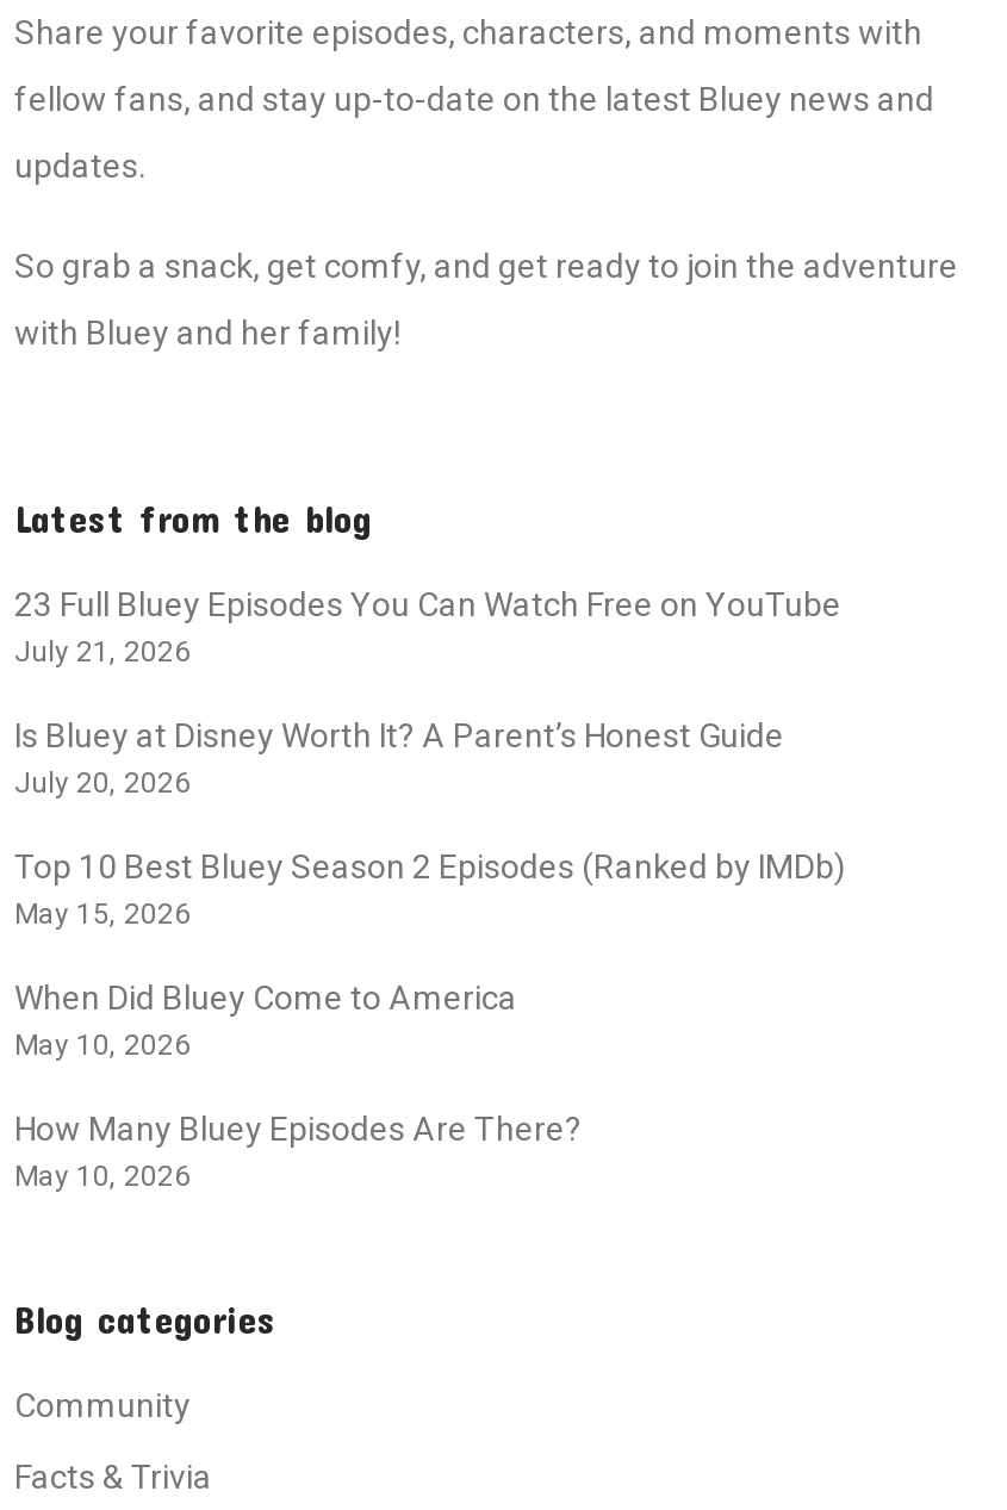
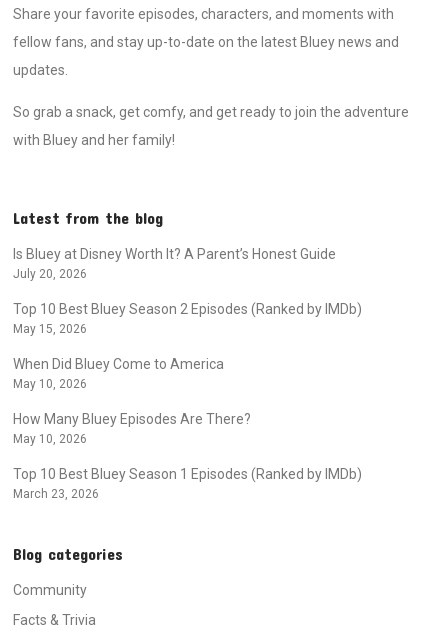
[14,585,841,668] 23 Full Bluey Episodes You Can Watch Free on YouTube | July 21, 2026 -> none
moved [14,716,846,1193] -> [13,246,362,446]: Is Bluey at Disney Worth It? A Parent’s Honest Guide | July 20, 2026 | Top 10 Best Bluey Season 2 Episodes (Ranked by IMDb) | May 15, 2026 | When Did Bluey Come to America | May 10, 2026 | How Many Bluey Episodes Are There? | May 10, 2026
none -> [13,466,362,501] Top 10 Best Bluey Season 1 Episodes (Ranked by IMDb) | March 23, 2026

